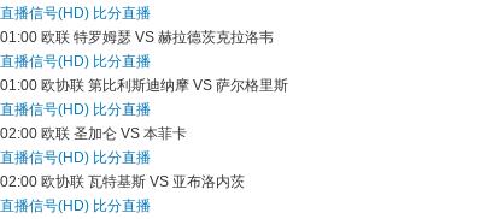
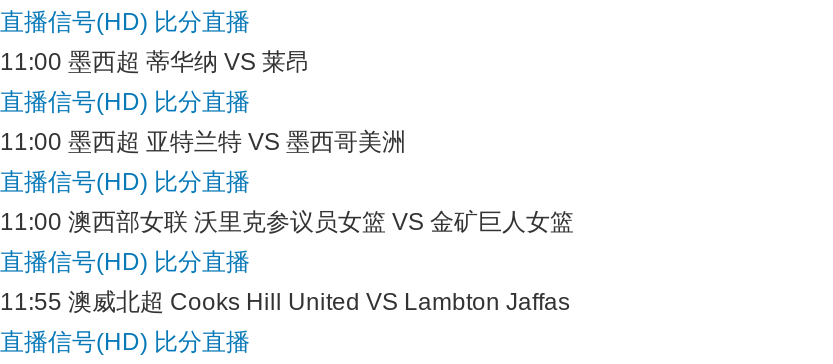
[0,29,274,46] 01:00 欧联特罗姆瑟 VS 赫拉德茨克拉洛韦 -> [0,48,310,76] 11:00 墨西超蒂华纳 VS 莱昂
[0,77,288,94] 01:00 欧协联第比利斯迪纳摩 VS 萨尔格里斯 -> [0,128,406,156] 11:00 墨西超亚特兰特 VS 墨西哥美洲
[0,125,187,142] 02:00 欧联圣加仑 VS 本菲卡 -> [0,208,574,236] 11:00 澳西部女联沃里克参议员女篮 VS 金矿巨人女篮
[0,173,245,190] 02:00 欧协联瓦特基斯 VS 亚布洛内茨 -> [0,288,570,316] 11:55 澳威北超Cooks Hill United VS Lambton Jaffas

